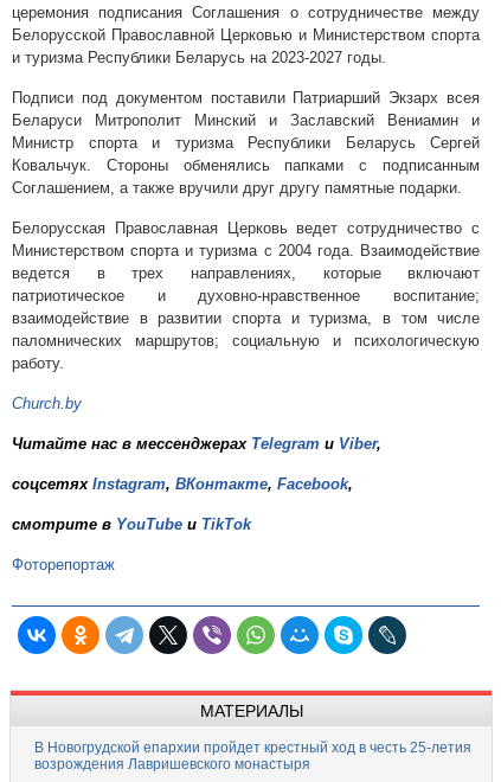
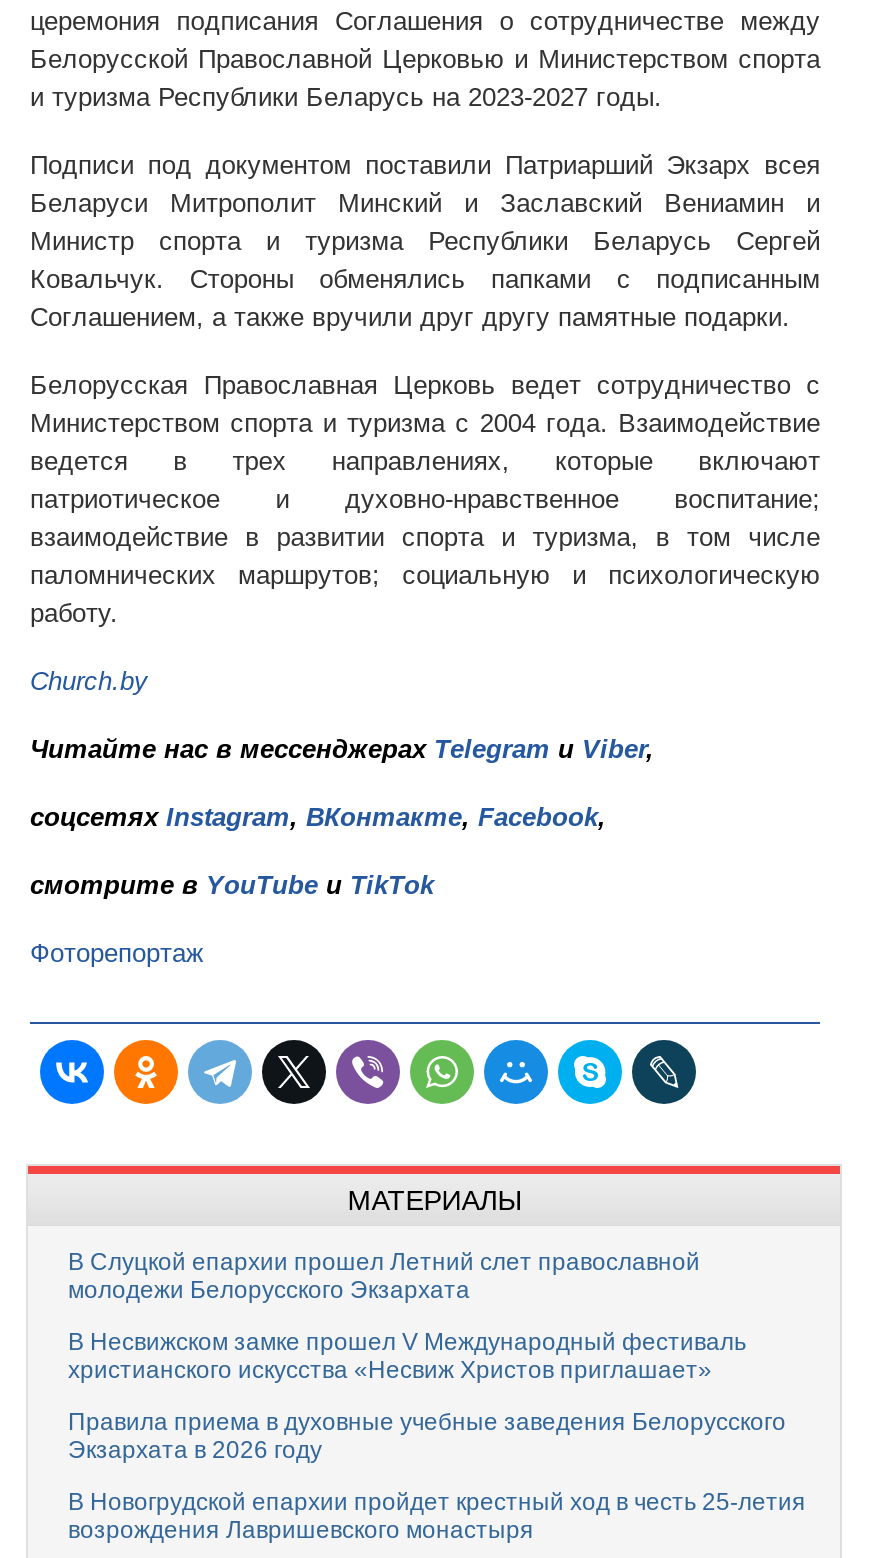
none -> [68,1248,786,1466] В Слуцкой епархии прошел Летний слет православной | молодежи Белорусского Экзархата | В Несвижском замке прошел V Международный фестиваль | христианского искусства «Несвиж Христов приглашает» | Правила приема в духовные учебные заведения Белорусского | Экзархата в 2026 году

